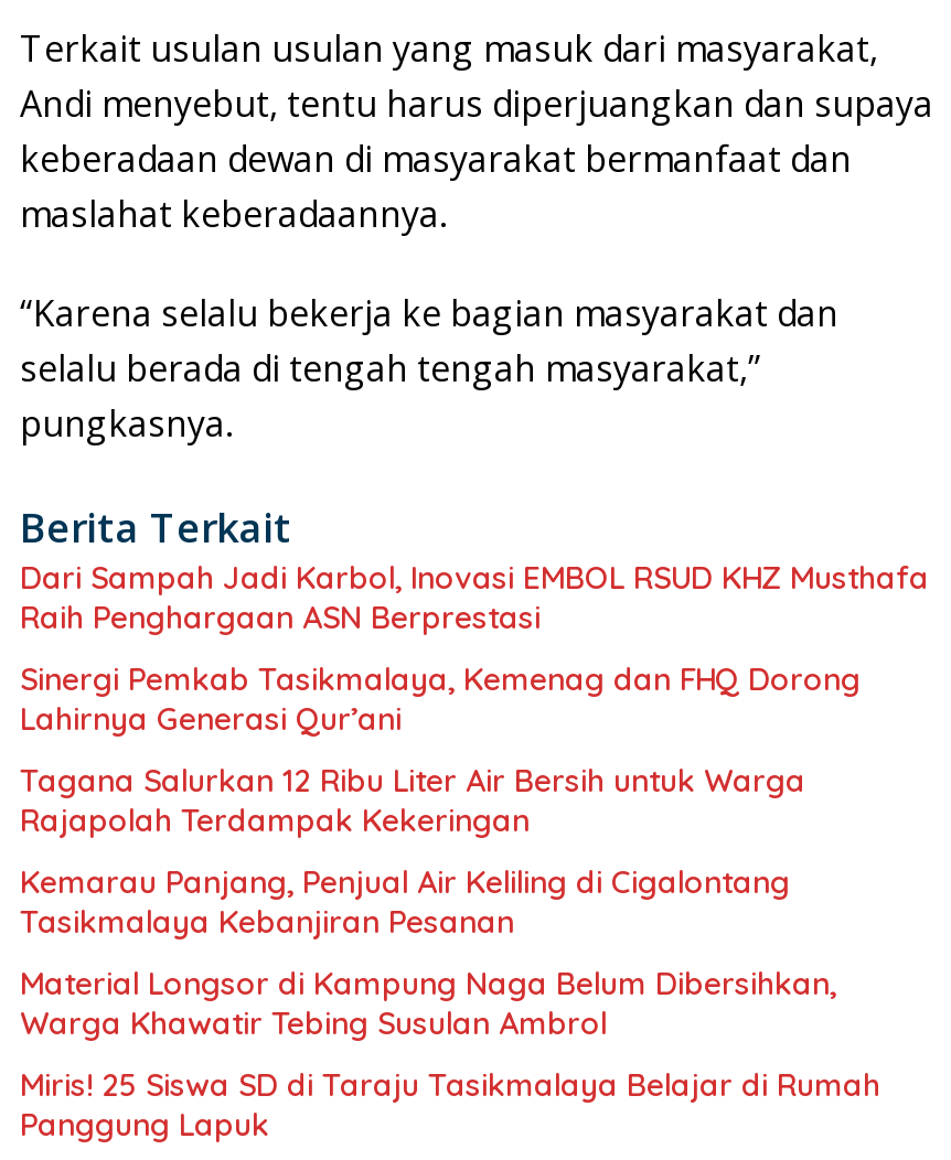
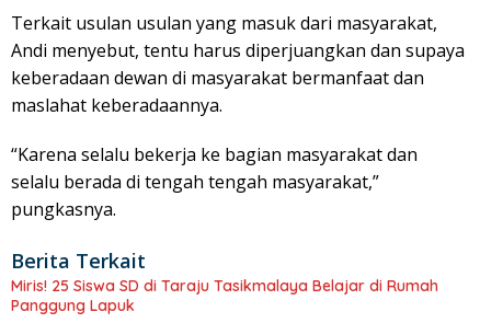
[20,558,929,1043] Dari Sampah Jadi Karbol, Inovasi EMBOL RSUD KHZ Musthafa | Raih Penghargaan ASN Berprestasi | Sinergi Pemkab Tasikmalaya, Kemenag dan FHQ Dorong | Lahirnya Generasi Qur’ani | Tagana Salurkan 12 Ribu Liter Air Bersih untuk Warga | Rajapolah Terdampak Kekeringan | Kemarau Panjang, Penjual Air Keliling di Cigalontang | Tasikmalaya Kebanjiran Pesanan | Material Longsor di Kampung Naga Belum Dibersihkan, | Warga Khawatir Tebing Susulan Ambrol -> none

